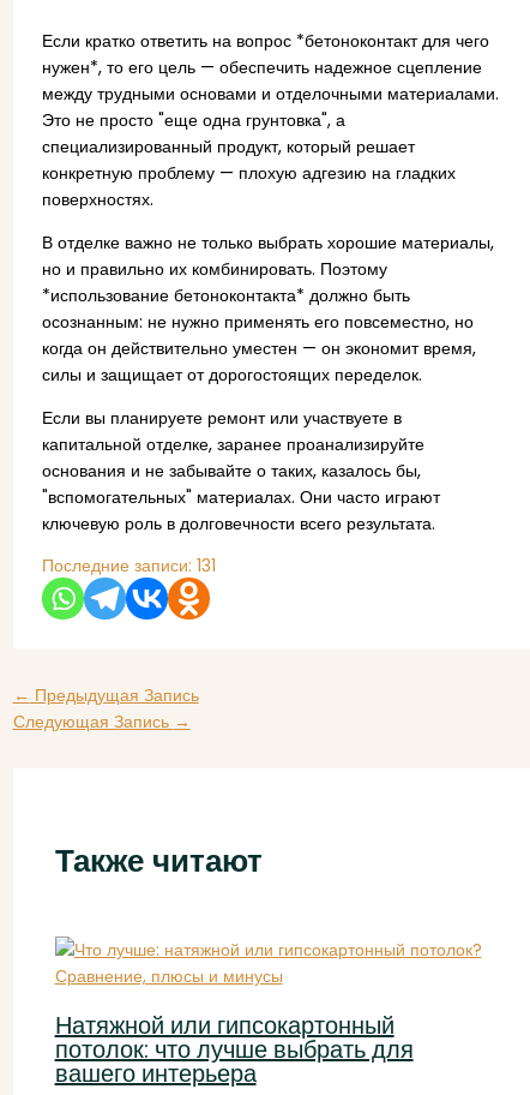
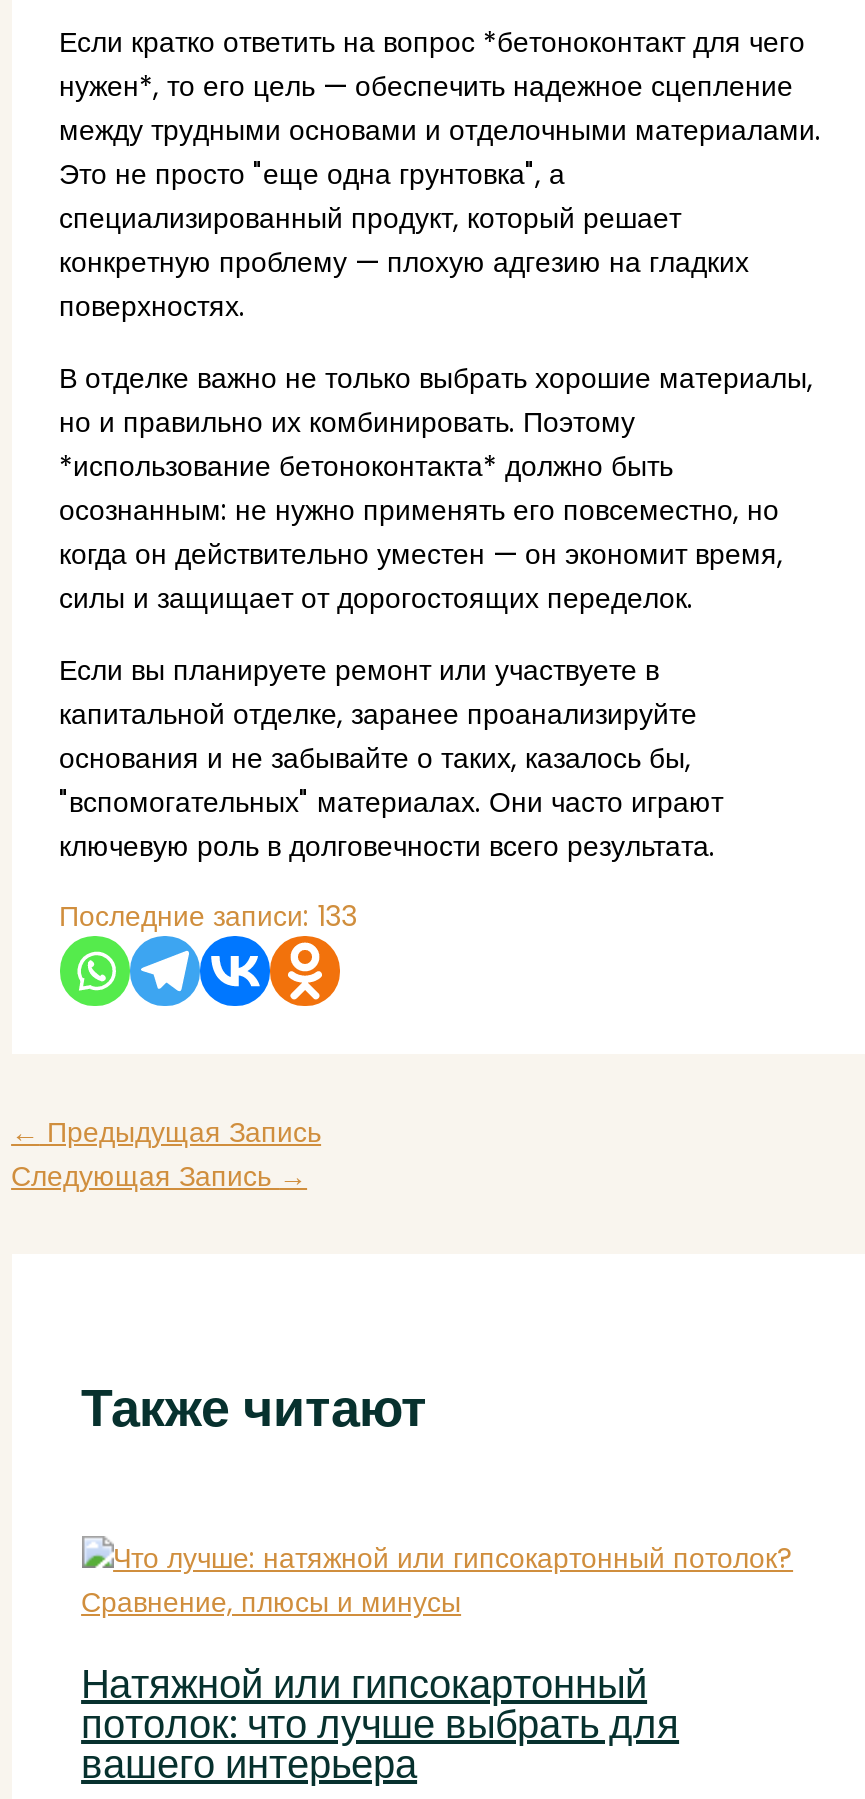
[41,554,215,578] Последние записи: 131 -> [59,897,357,937] Последние записи: 133

